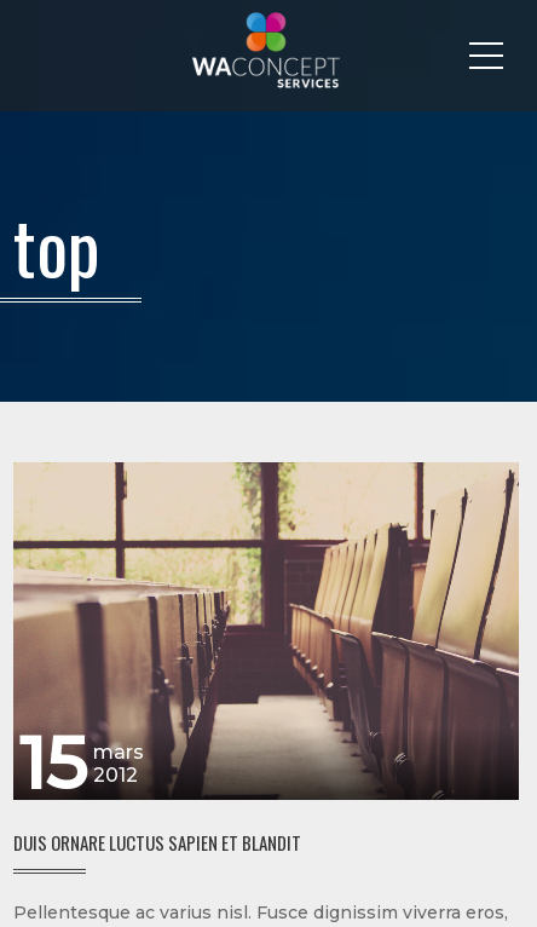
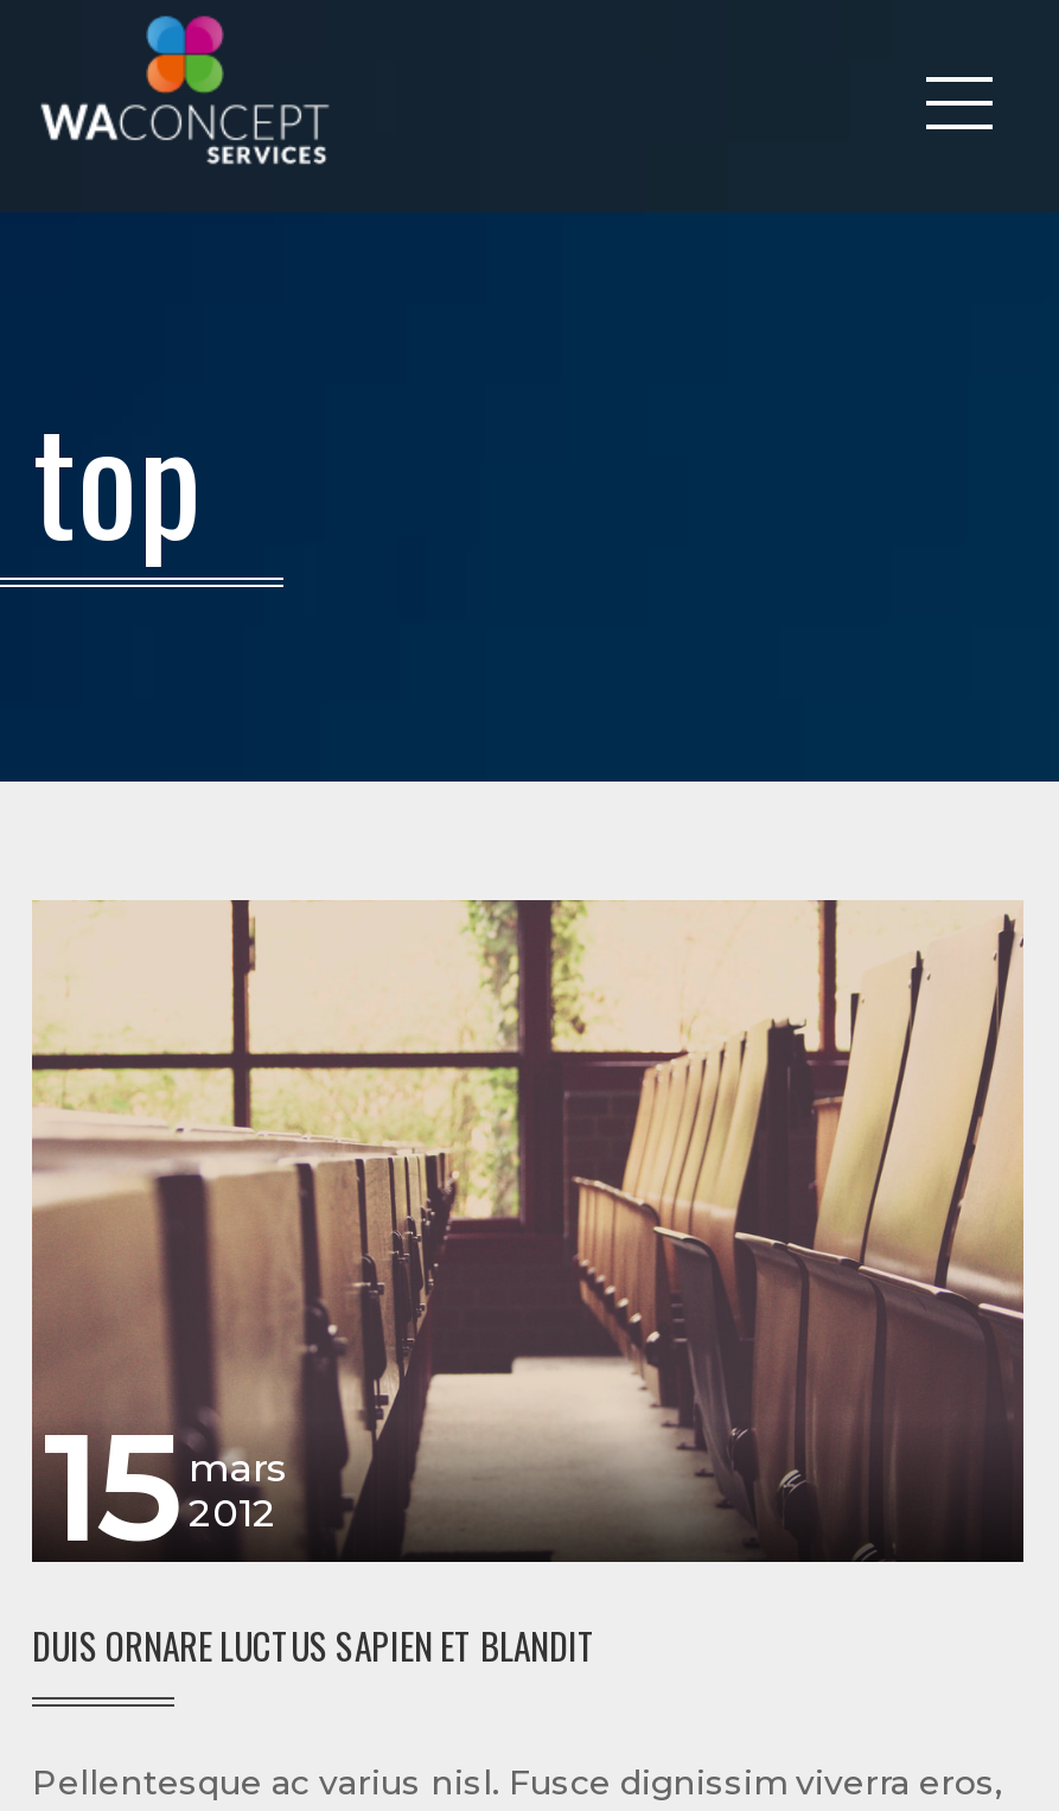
none -> [39,13,328,167] [image]
[191,11,340,90] [image] -> none

